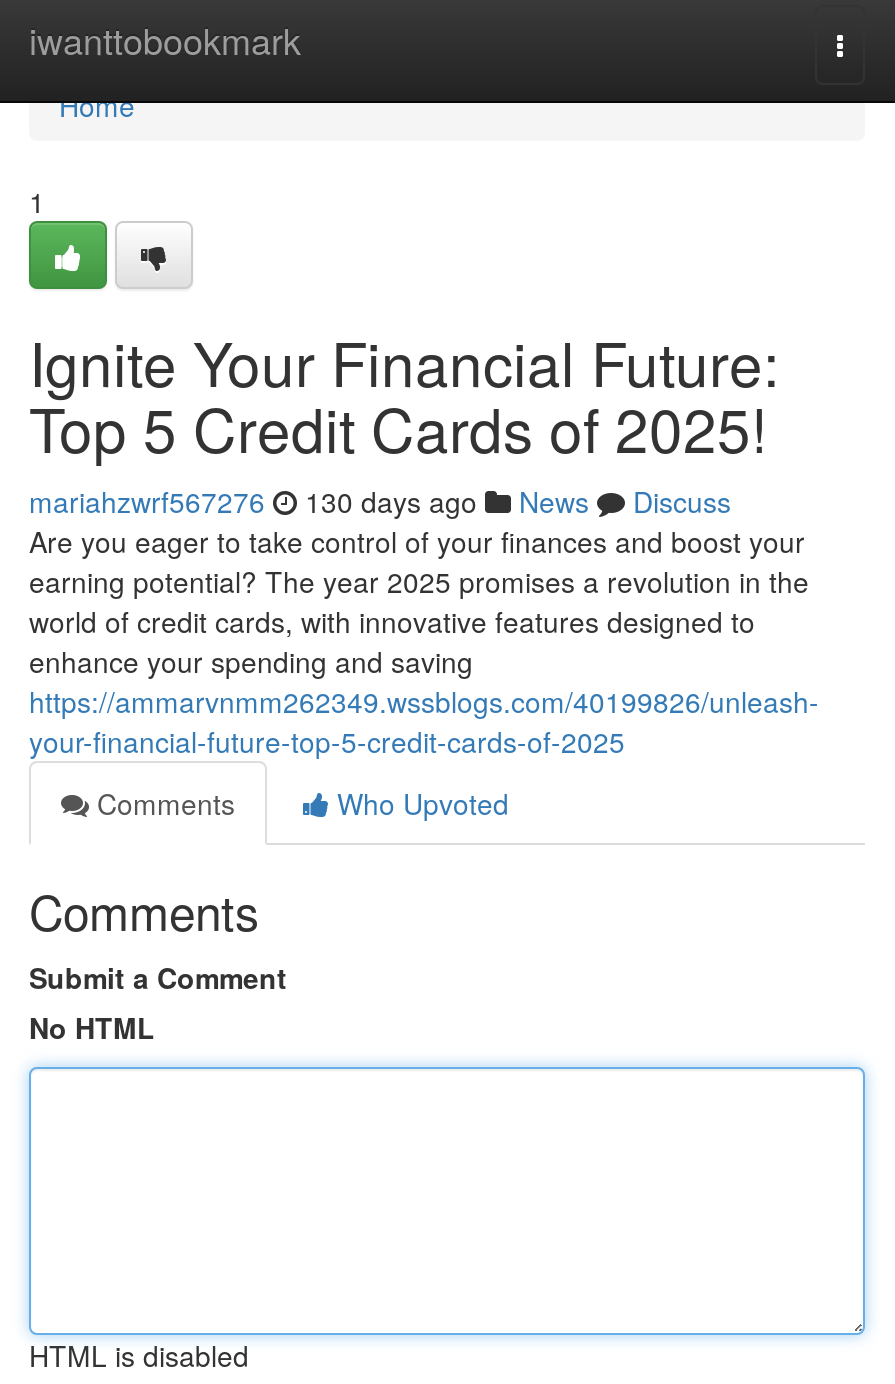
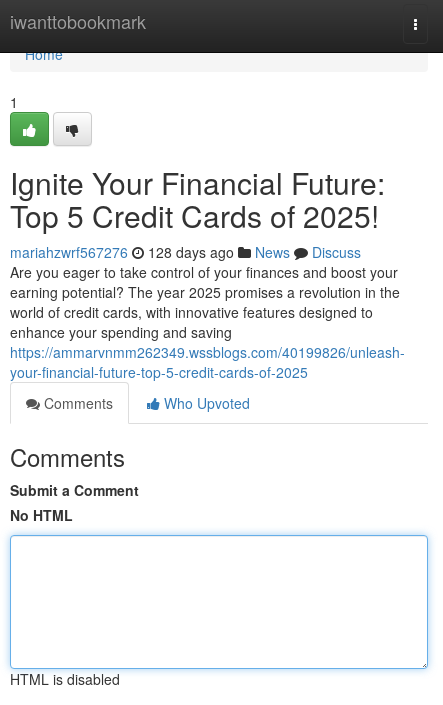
[29,481,731,521] mariahzwrf567276 130 days ago News Discuss -> [10,242,361,262] mariahzwrf567276 128 days ago News Discuss

